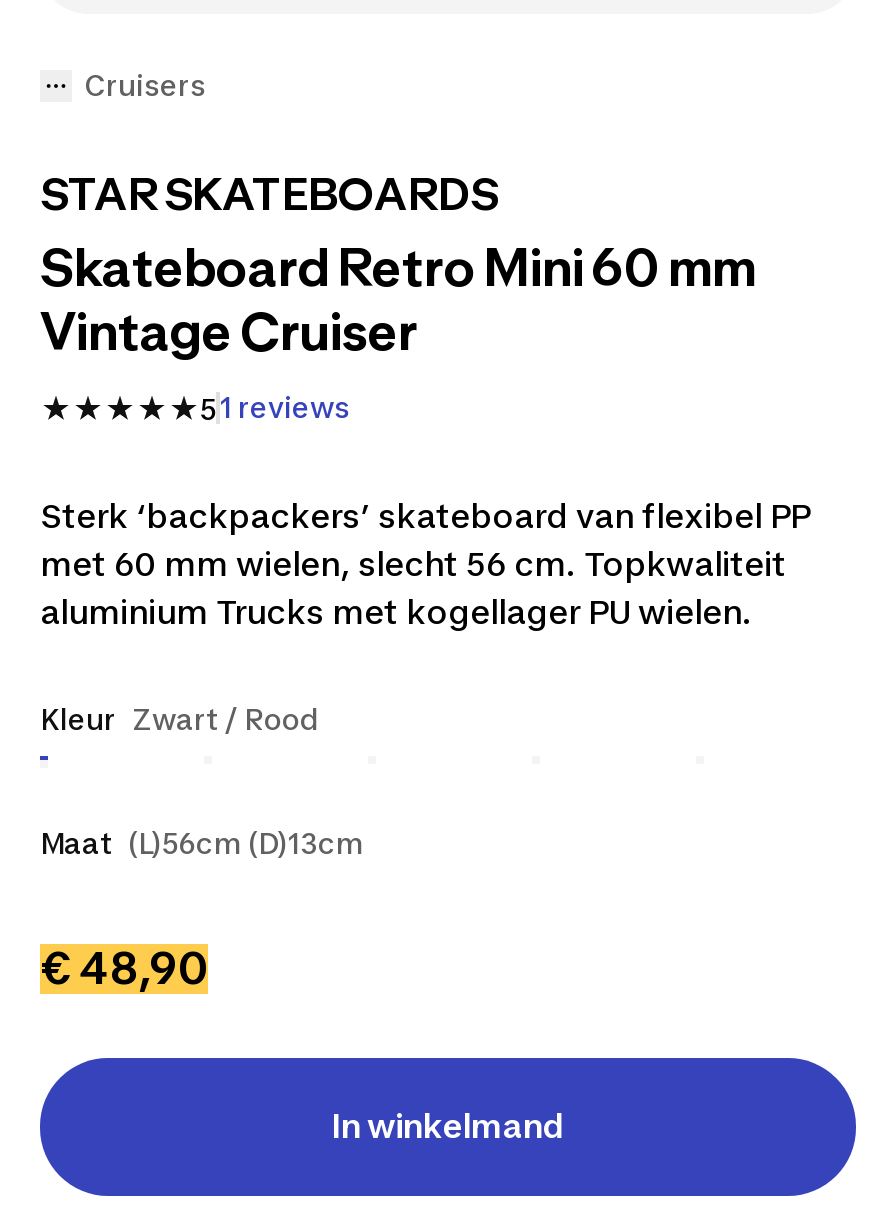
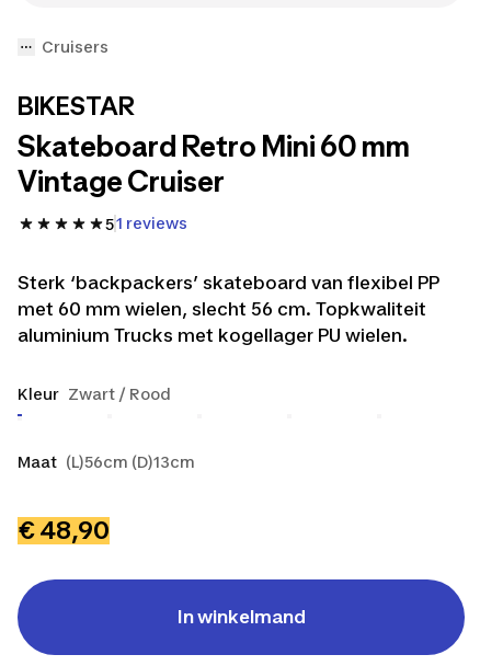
[40,168,498,220] STAR SKATEBOARDS -> [18,92,135,120] BIKESTAR

